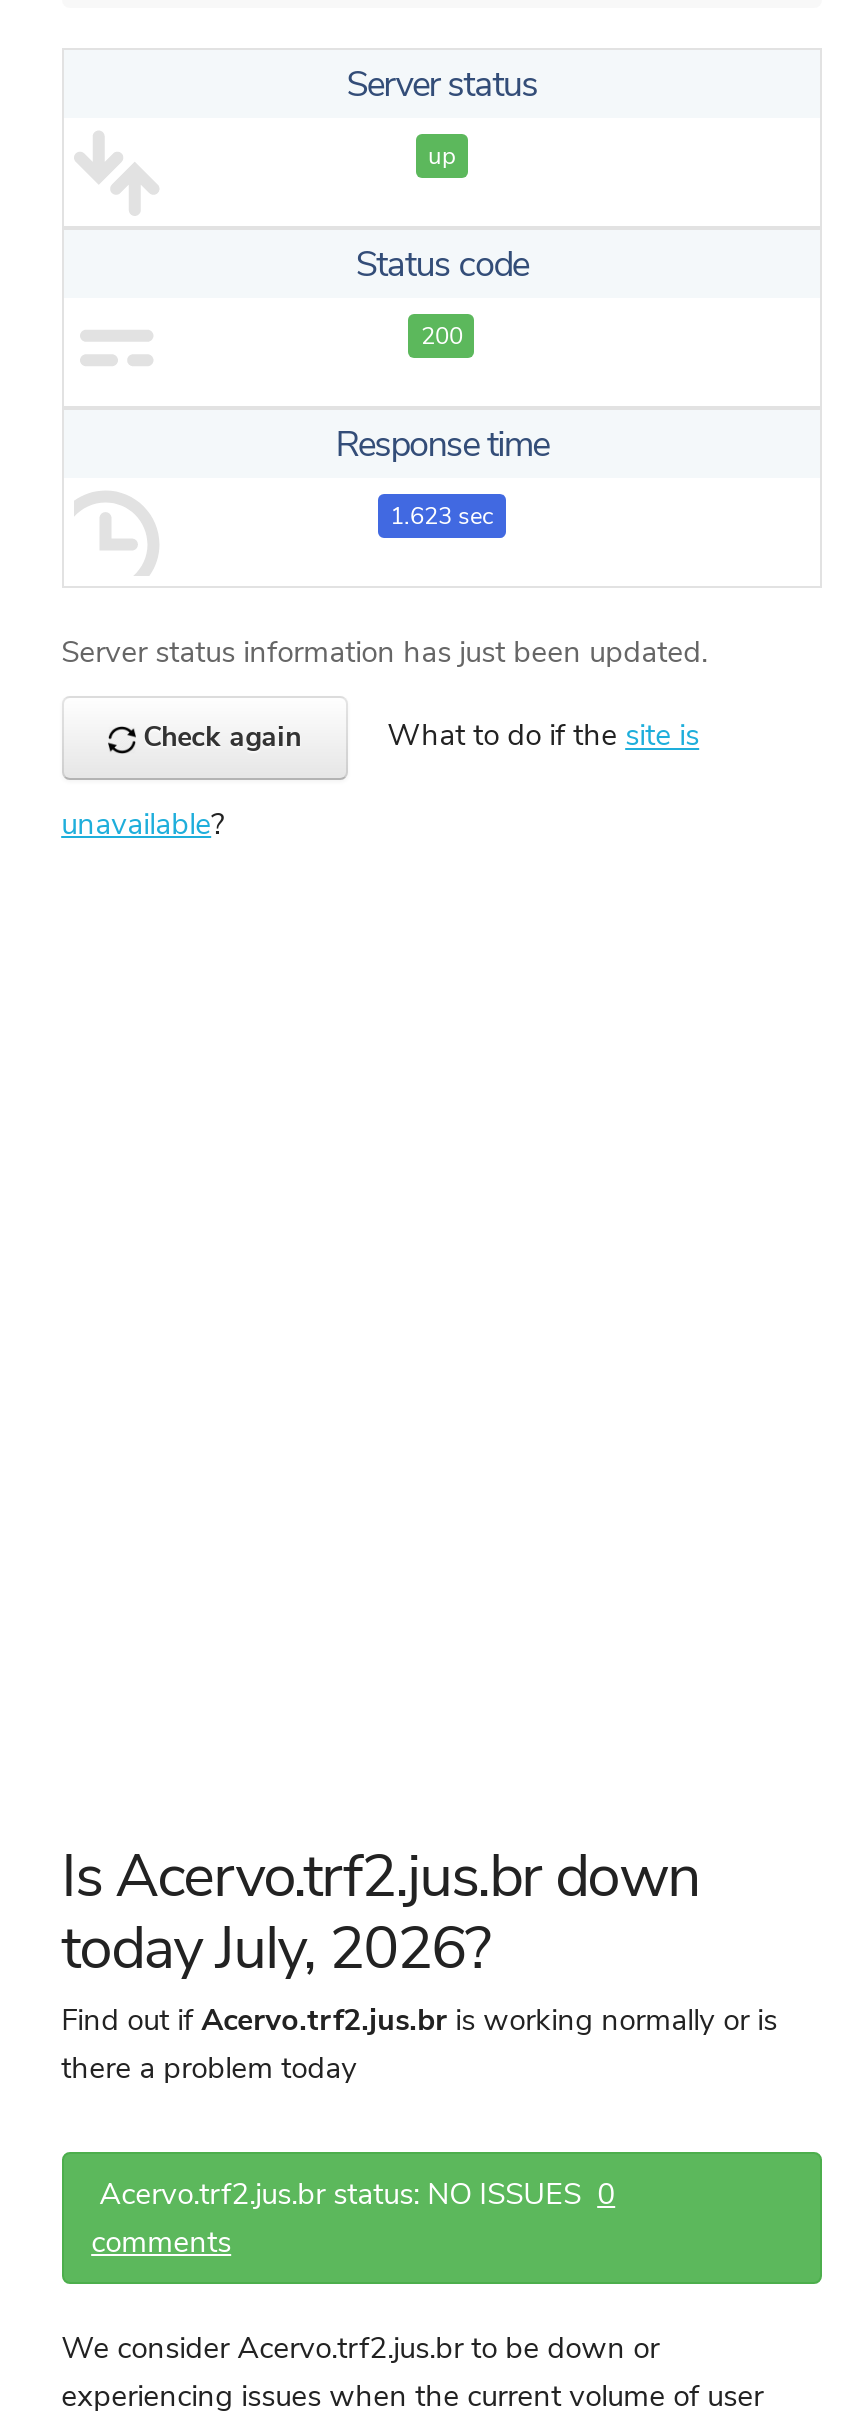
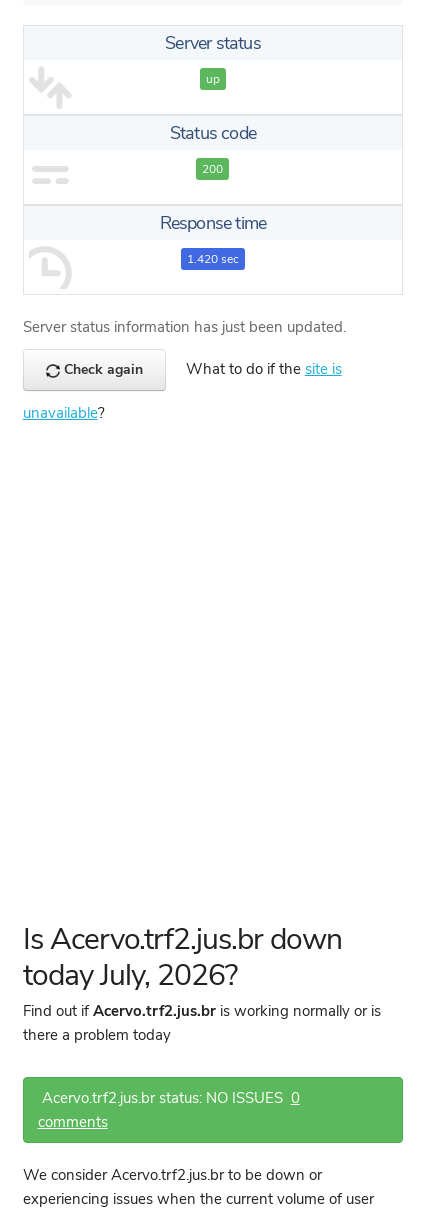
[390,500,494,532] 1.623 sec -> [187,251,239,267] 1.420 sec

